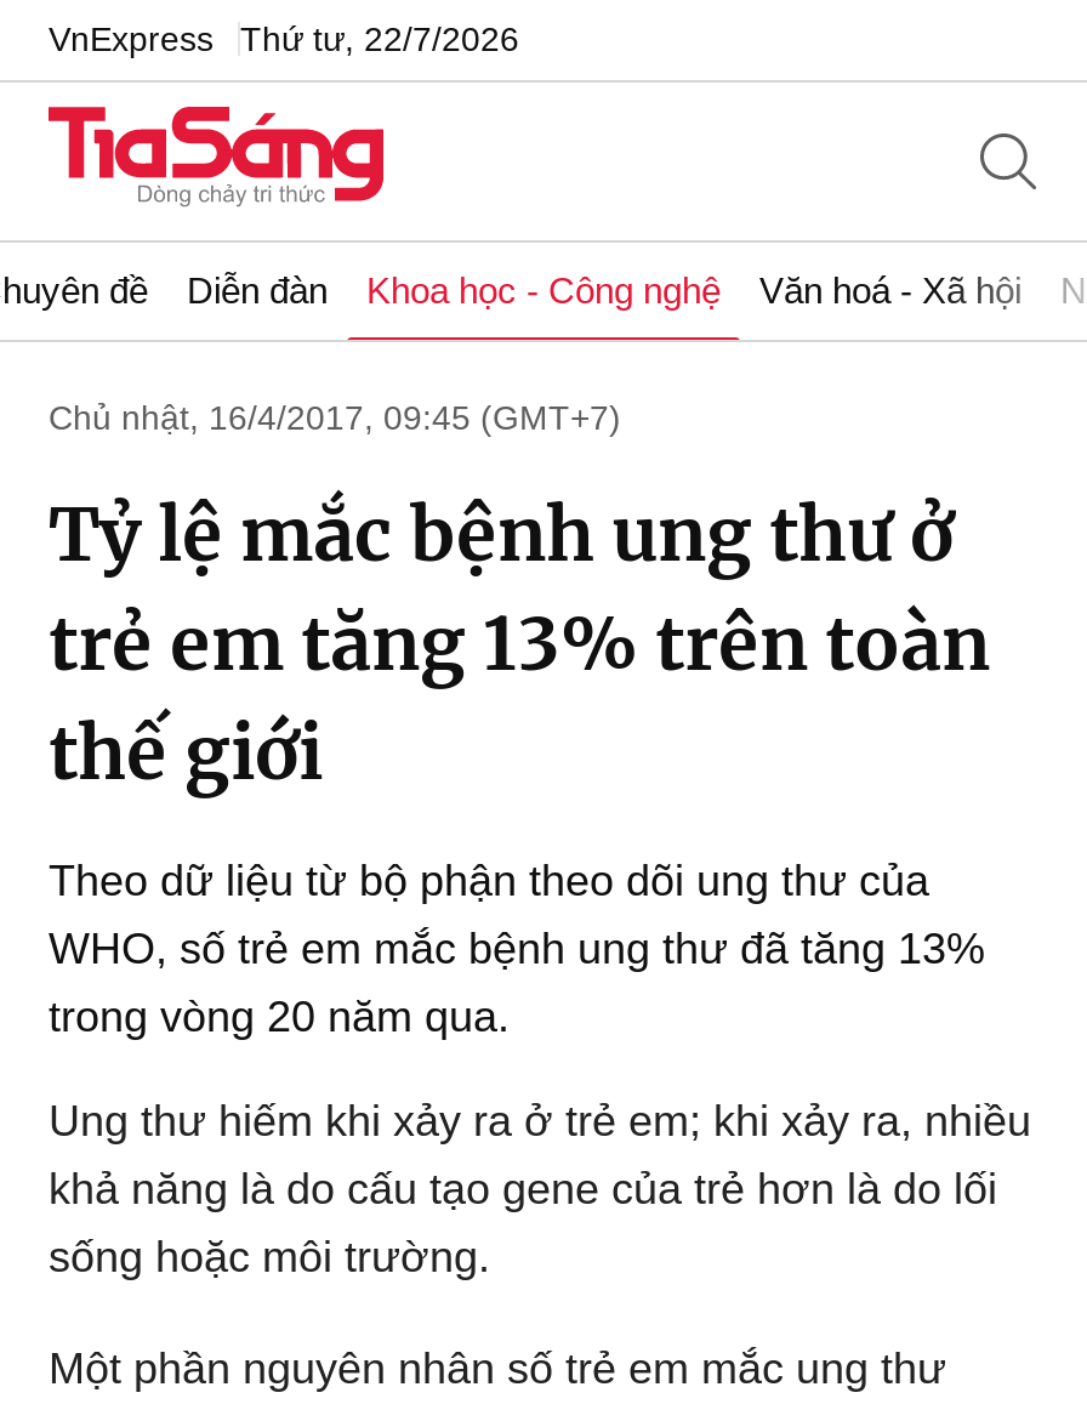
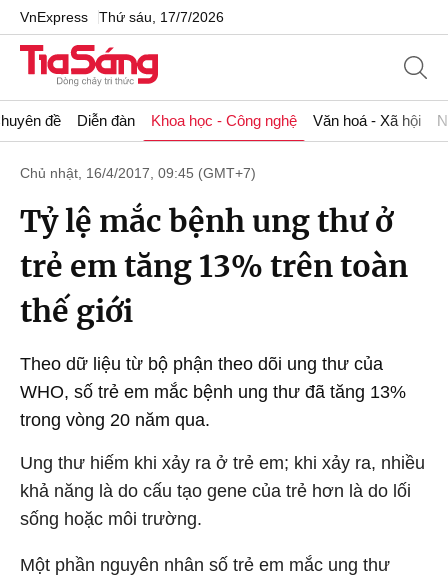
[49,18,519,57] VnExpress Thứ tư, 22/7/2026 -> [20,8,224,24] VnExpress Thứ sáu, 17/7/2026

